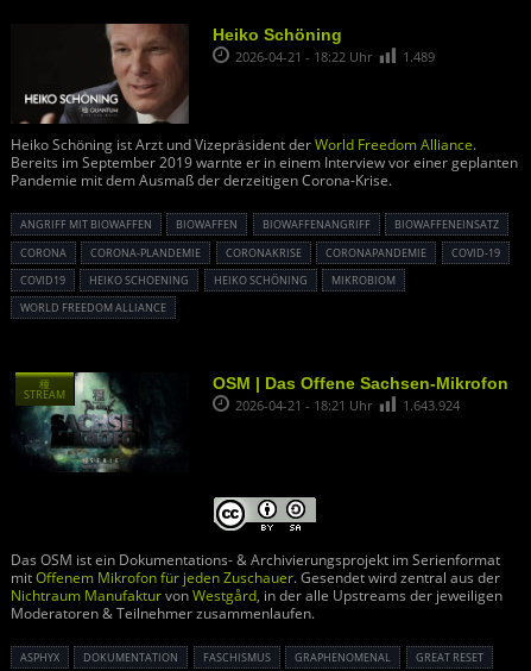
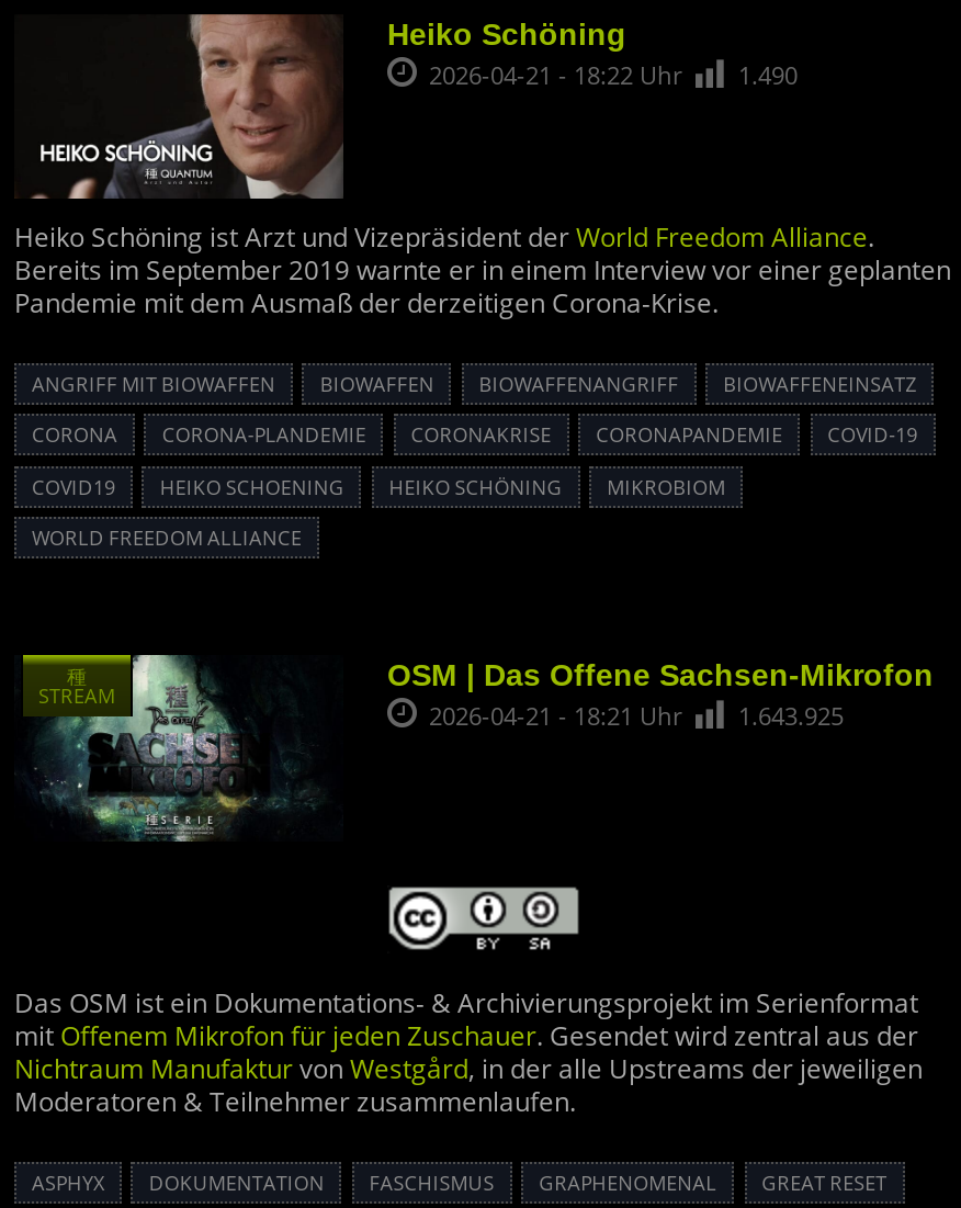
[235,48,435,65] 2026-04-21 - 18:22 Uhr 1.489 -> [429,57,798,90] 2026-04-21 - 18:22 Uhr 1.490
[235,396,460,414] 2026-04-21 - 18:21 Uhr 1.643.924 -> [429,700,844,732] 2026-04-21 - 18:21 Uhr 1.643.925

